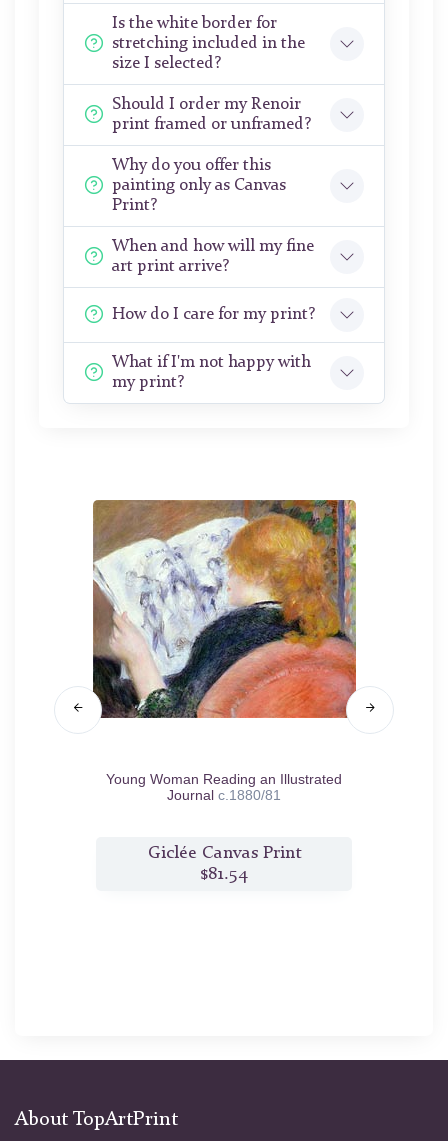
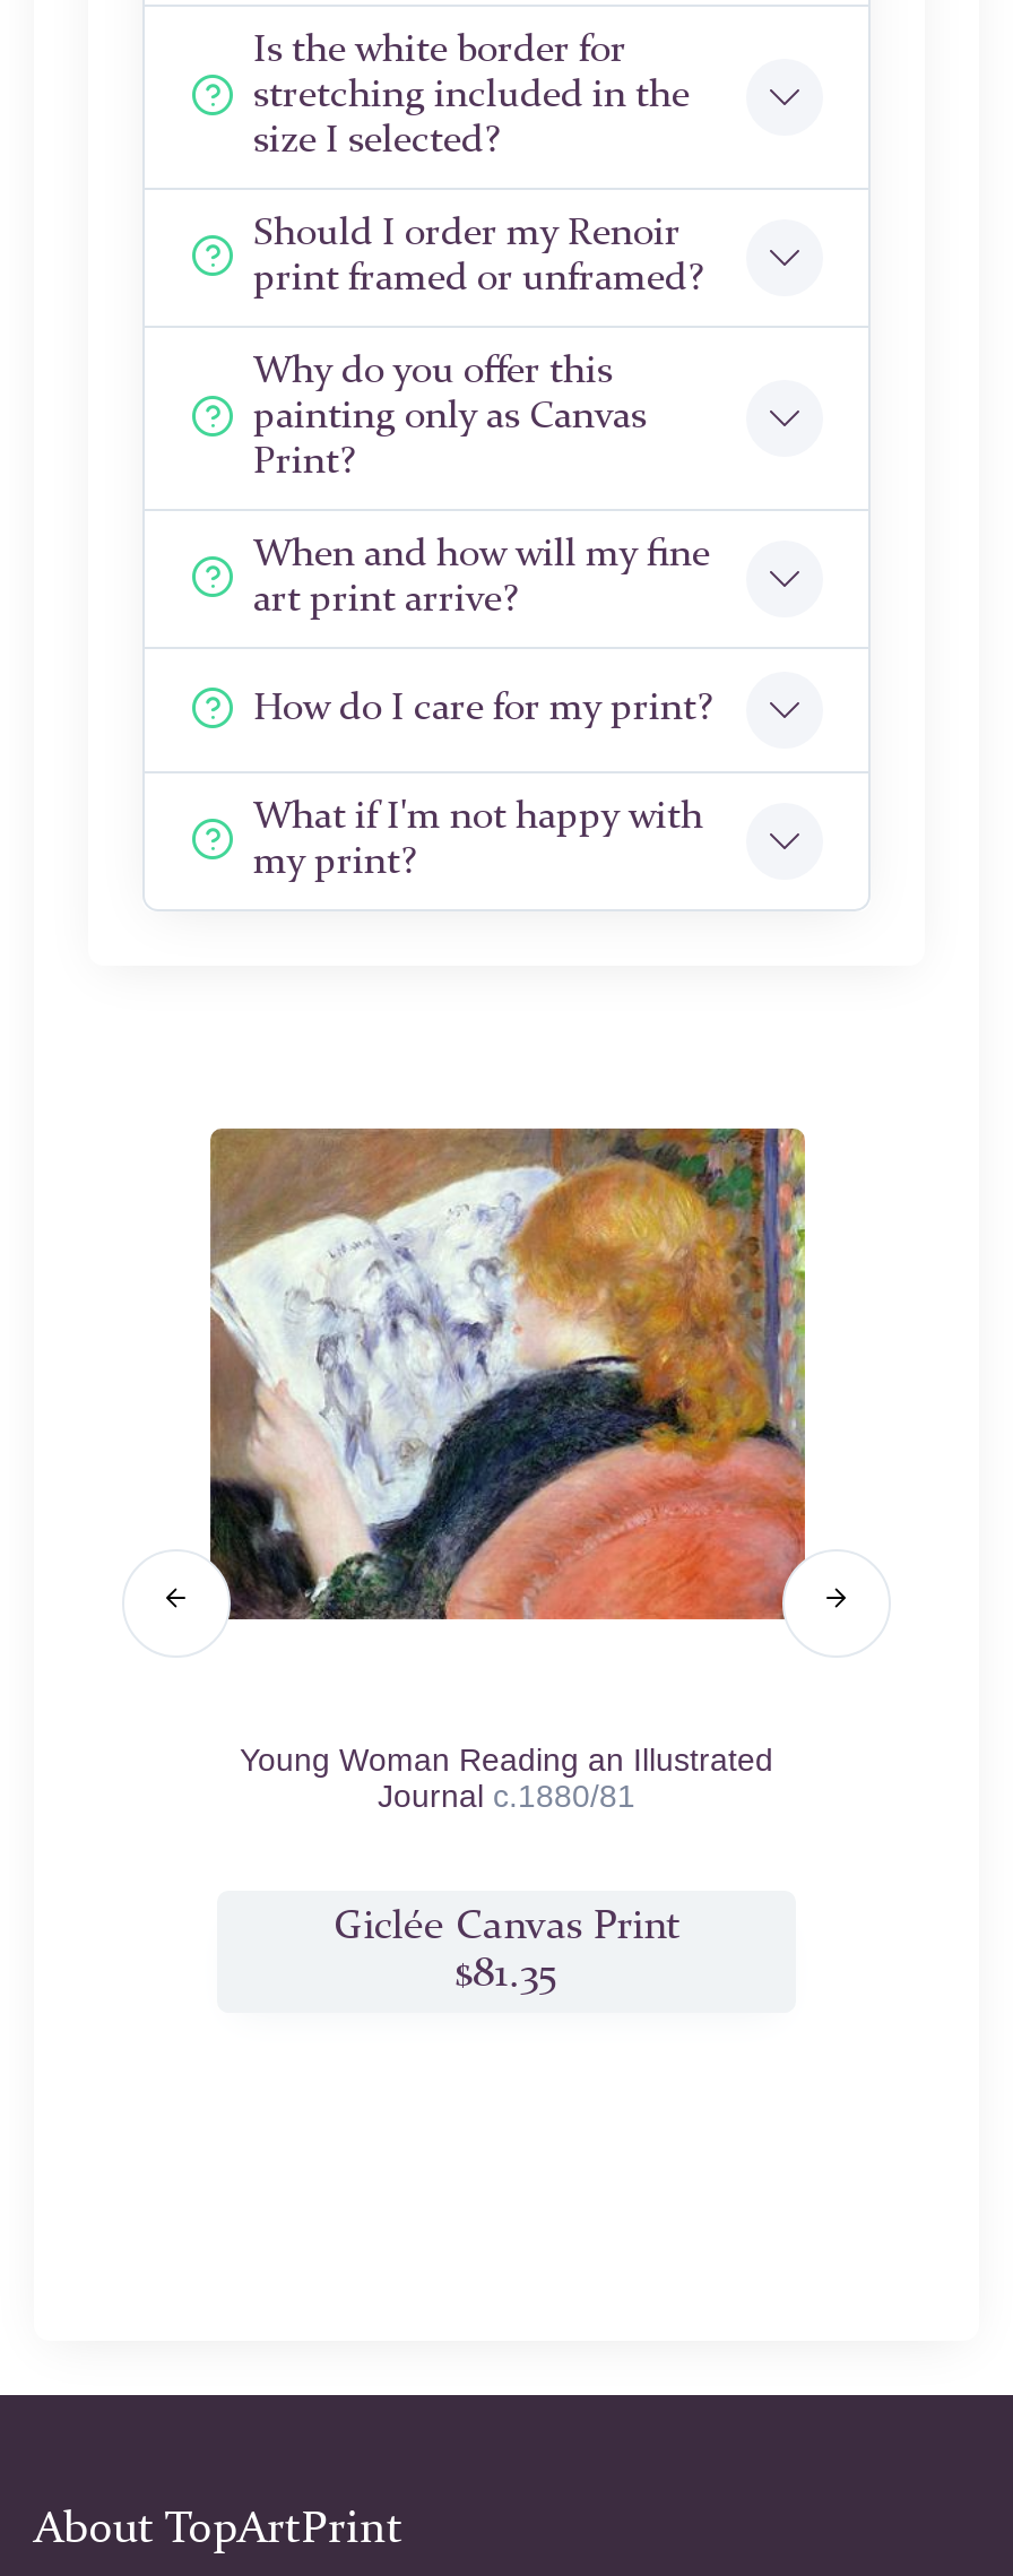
[200,865,248,883] $81.54 -> [454,1955,559,1995] $81.35

